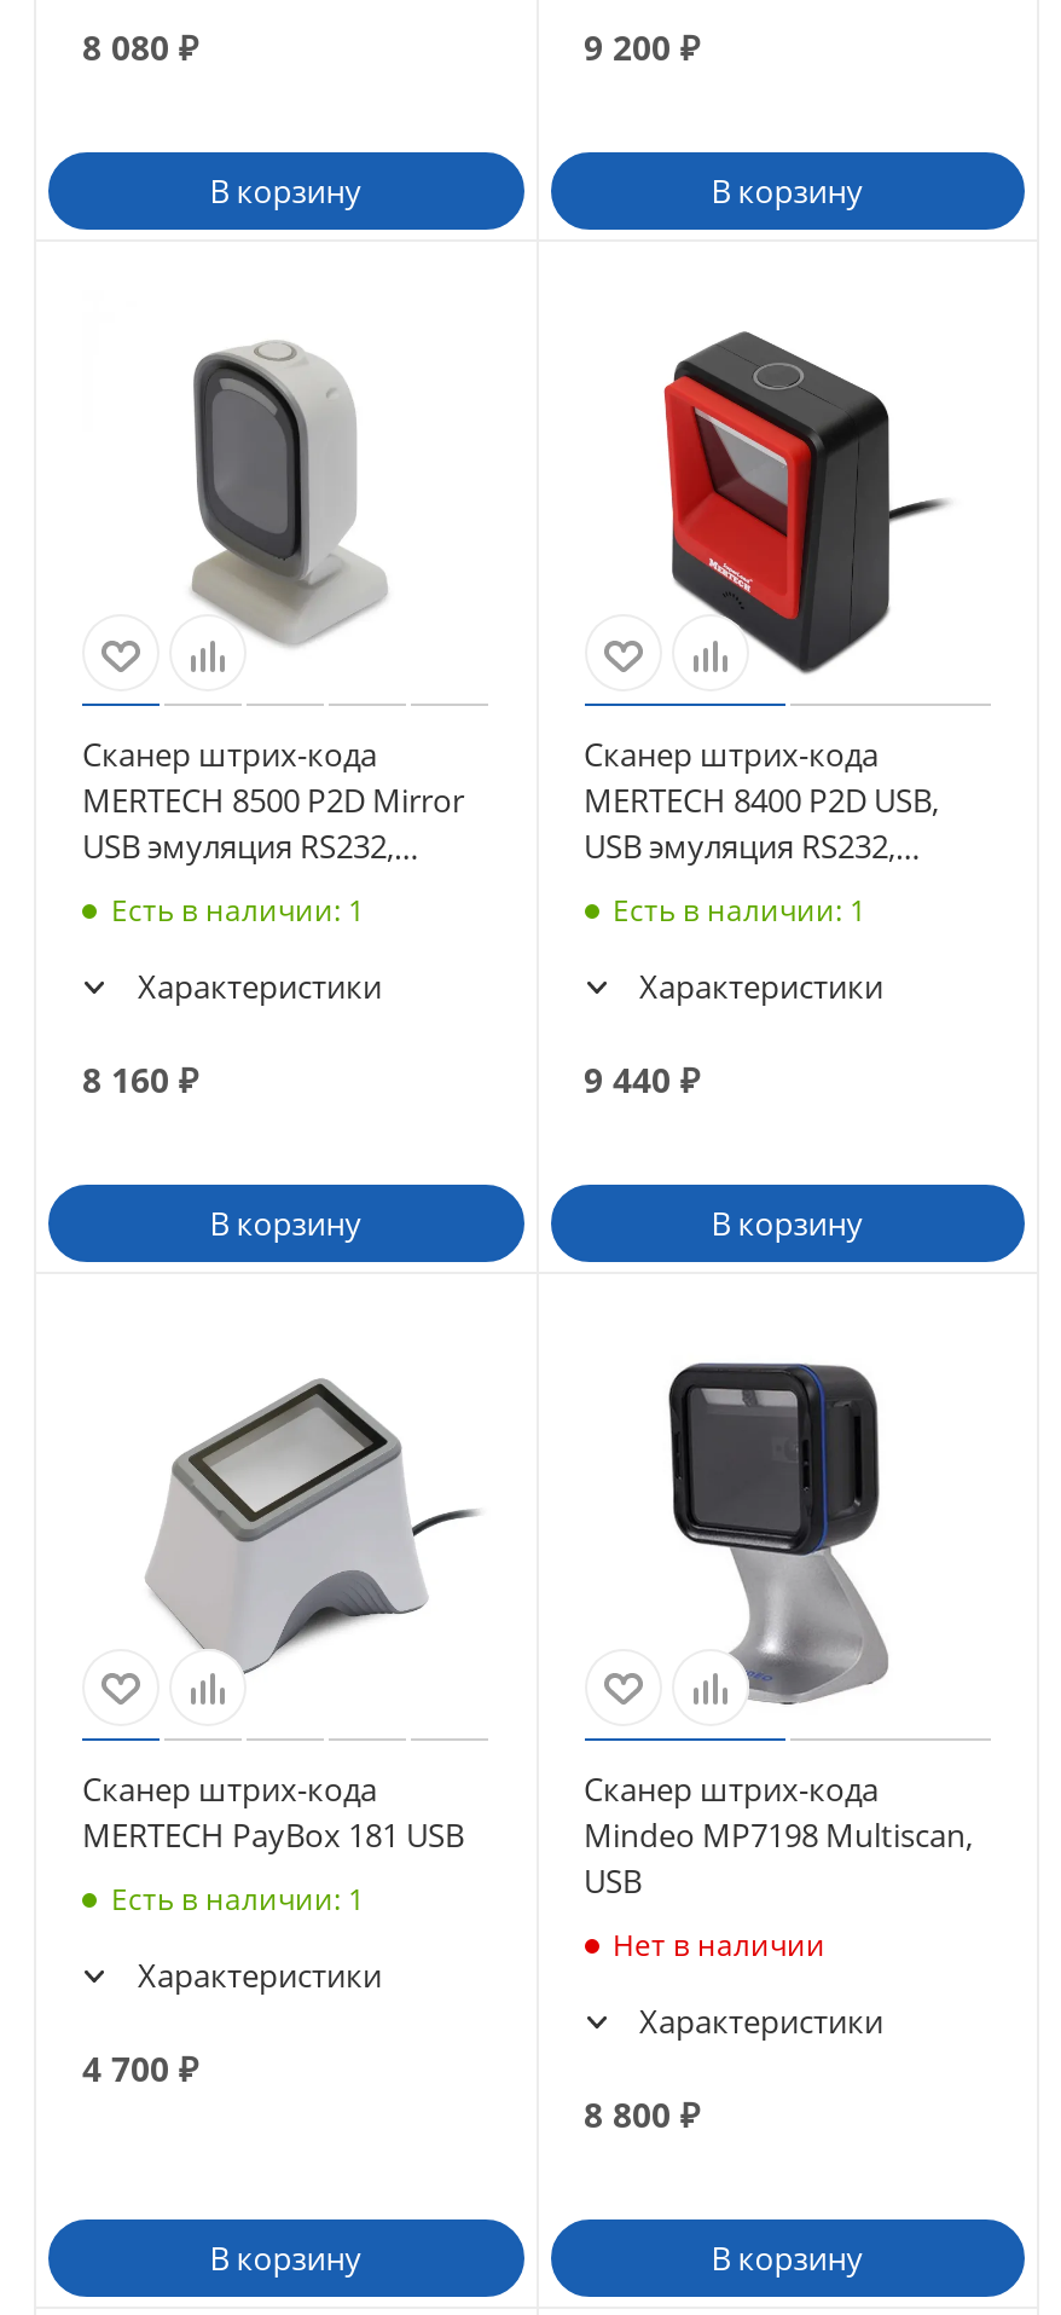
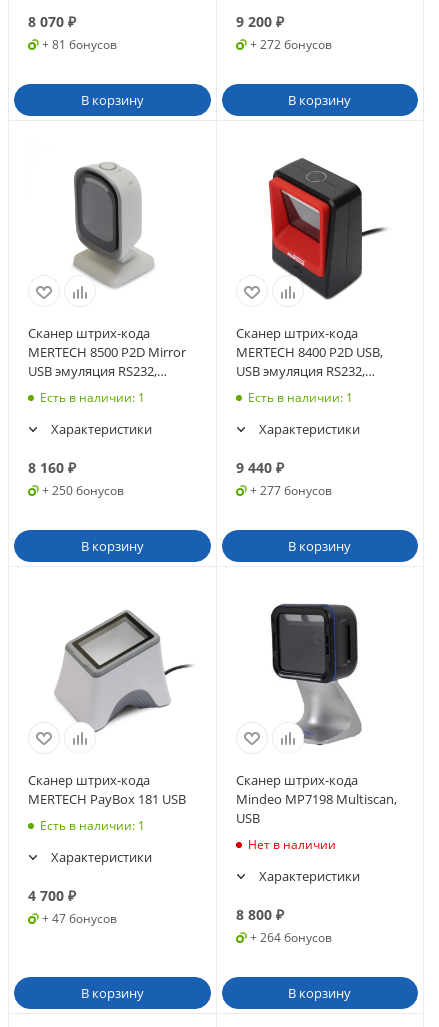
[82,24,198,70] 8 080 ₽ -> [28,12,117,53] 8 070 ₽ | + 81 бонусов
none -> [249,36,331,53] + 272 бонусов
none -> [42,482,124,499] + 250 бонусов
none -> [249,482,331,499] + 277 бонусов
none -> [42,910,117,927] + 47 бонусов
none -> [249,929,331,946] + 264 бонусов

